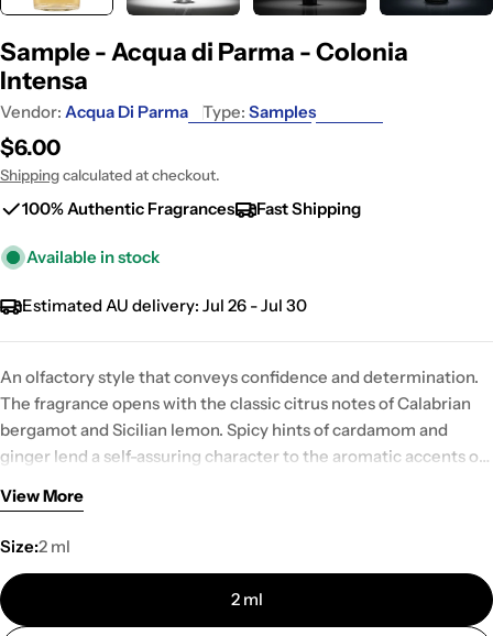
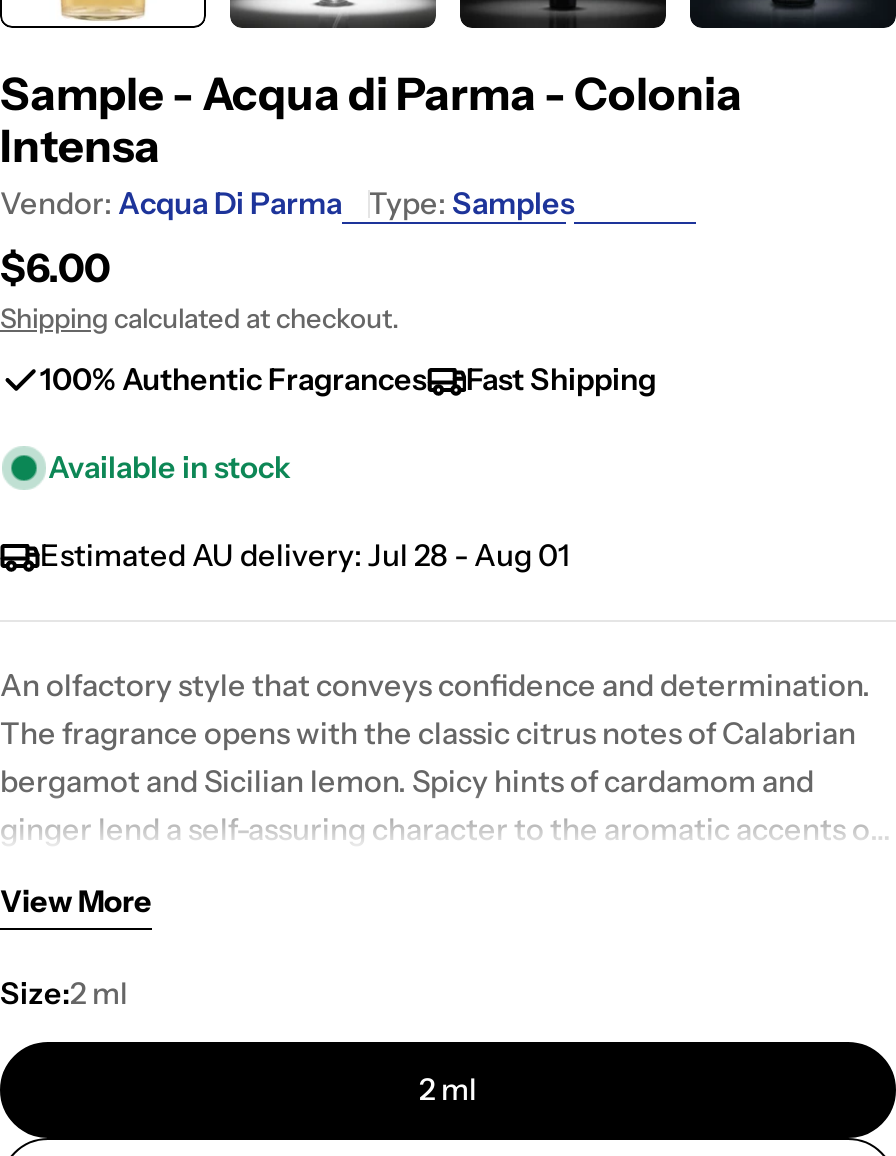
[22,295,307,316] Estimated AU delivery: Jul 26 - Jul 30 -> [40,536,570,574] Estimated AU delivery: Jul 28 - Aug 01

